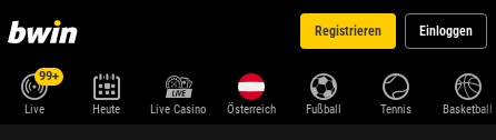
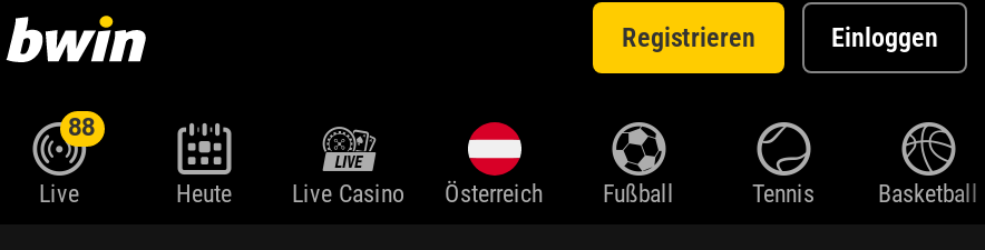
[38,69,58,83] 99+ -> [68,113,95,142] 88

